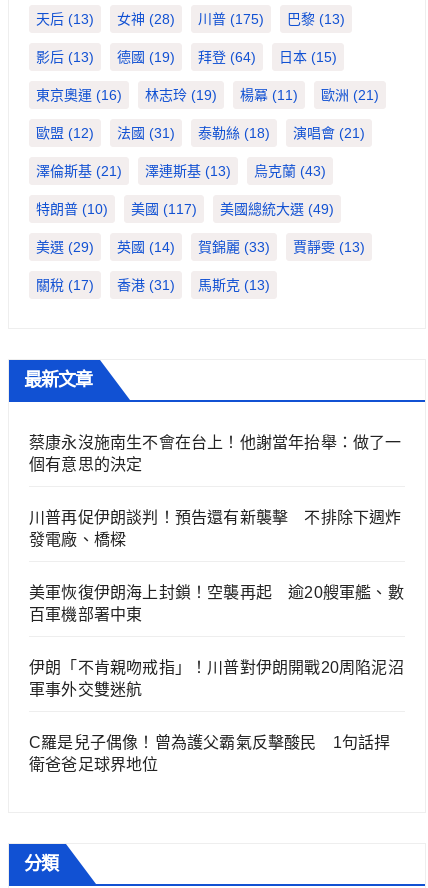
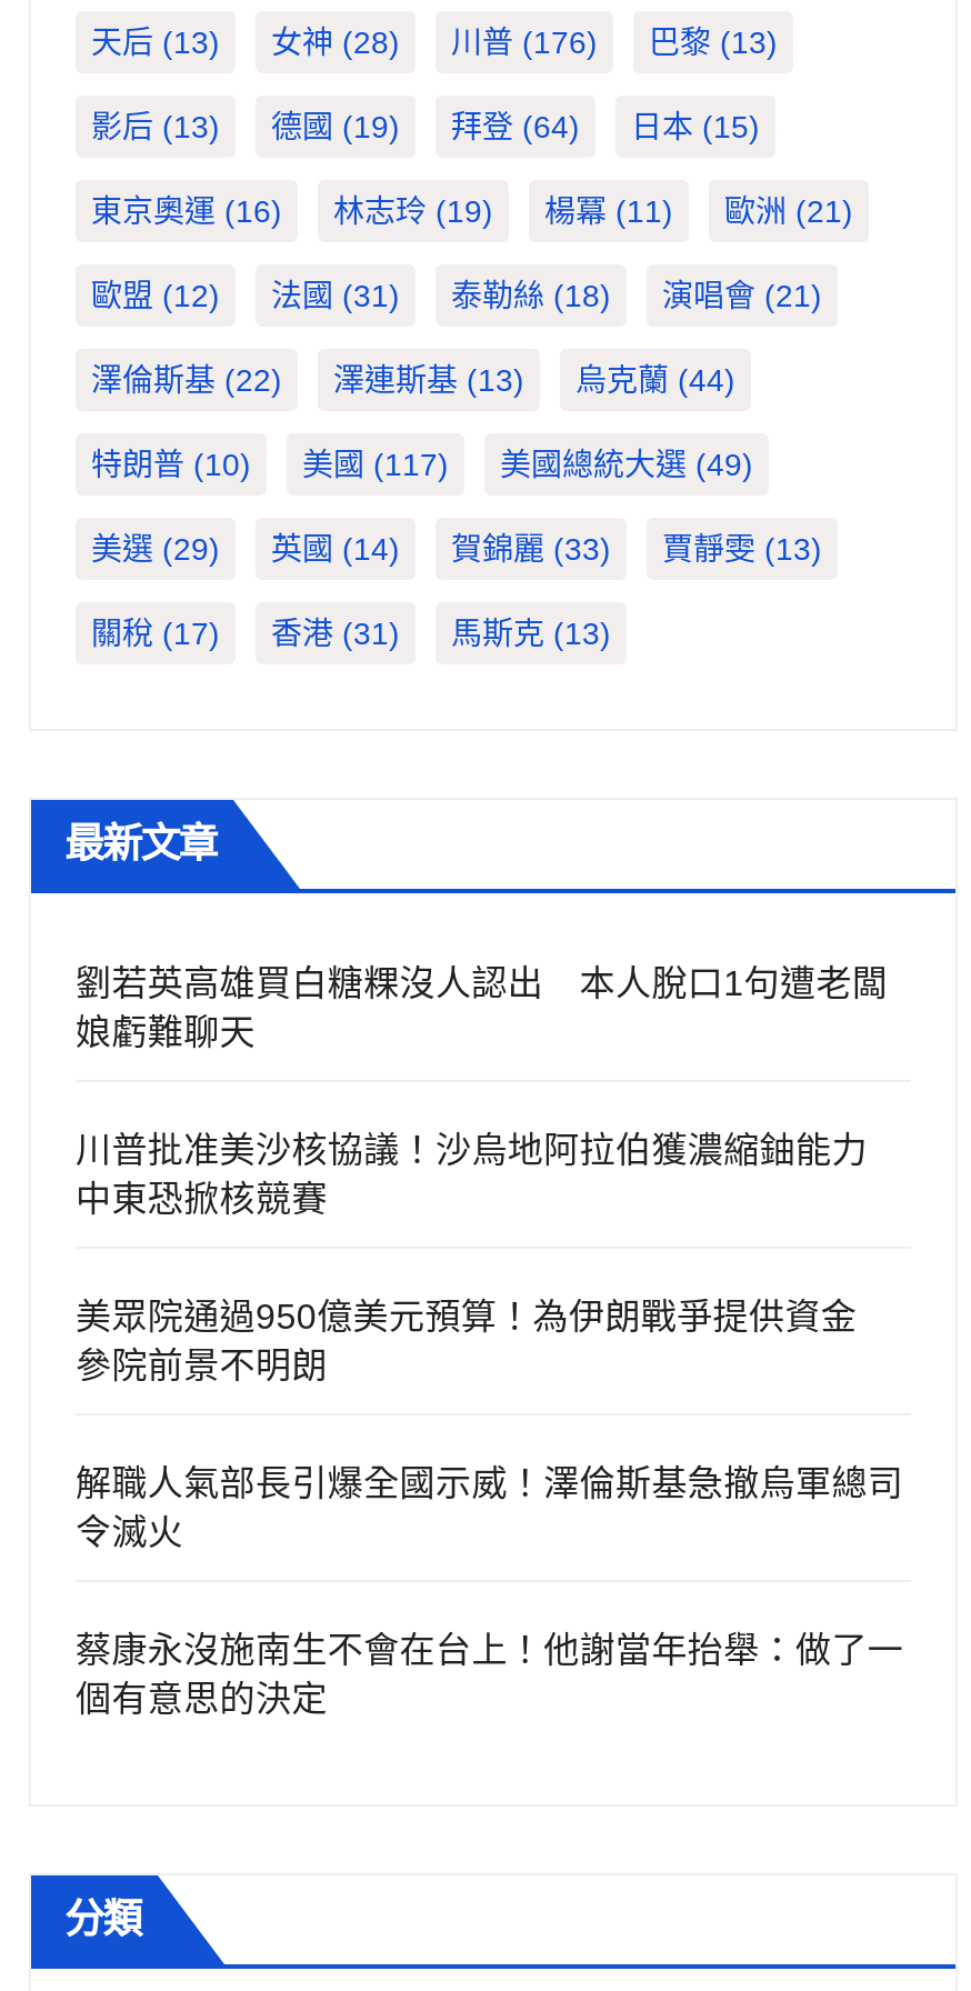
[36,11,345,27] 天后(13) 女神(28) 川普(175) 巴黎(13) -> [91,24,778,59] 天后(13) 女神(28) 川普(176) 巴黎(13)
[36,163,122,179] 澤倫斯基(21) -> [91,361,282,397] 澤倫斯基(22)
[254,163,326,179] 烏克蘭(43) -> [575,361,735,397] 烏克蘭(44)
none -> [76,964,903,1550] 劉若英高雄買白糖粿沒人認出 本人脫口1句遭老闆 | 娘虧難聊天 | 川普批准美沙核協議！沙烏地阿拉伯獲濃縮鈾能力 | 中東恐掀核競賽 | 美眾院通過950億美元預算！為伊朗戰爭提供資金 | 參院前景不明朗 | 解職人氣部長引爆全國示威！澤倫斯基急撤烏軍總司 | 令滅火
moved [29,434,402,473] -> [76,1630,903,1717]: 蔡康永沒施南生不會在台上！他謝當年抬舉：做了一 | 個有意思的決定
[29,509,404,773] 川普再促伊朗談判！預告還有新襲擊 不排除下週炸 | 發電廠、橋樑 | 美軍恢復伊朗海上封鎖！空襲再起 逾20艘軍艦、數 | 百軍機部署中東 | 伊朗「不肯親吻戒指」！川普對伊朗開戰20周陷泥沼 | 軍事外交雙迷航 | C羅是兒子偶像！曾為護父霸氣反擊酸民 1句話捍 | 衛爸爸足球界地位 -> none

